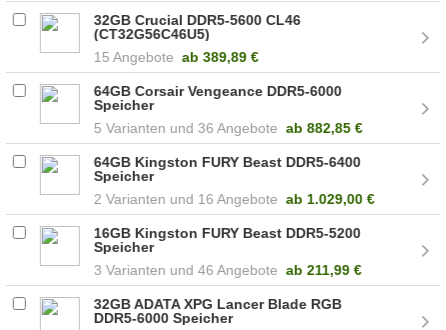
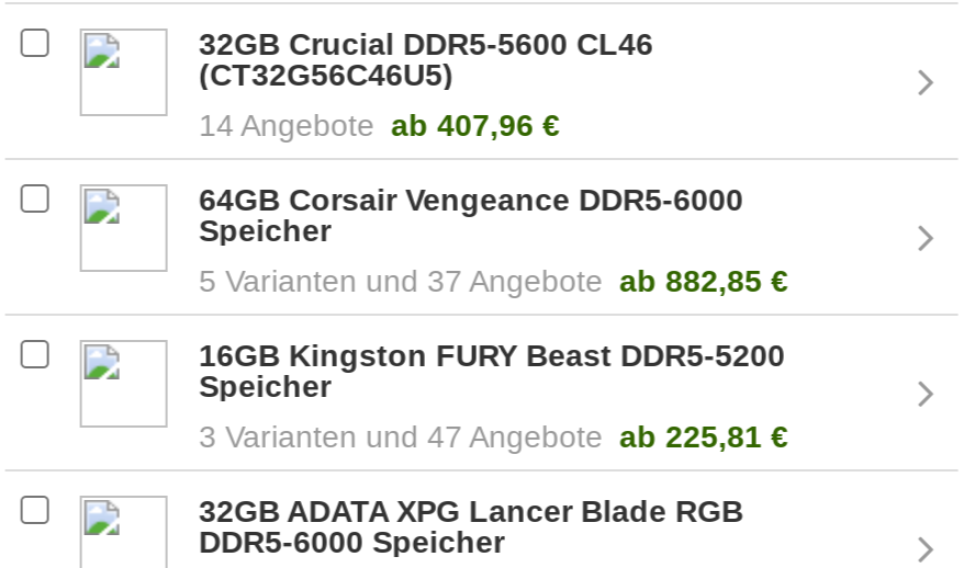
[94,49,258,65] 15 Angebote ab 389,89 € -> [199,107,560,142] 14 Angebote ab 407,96 €
[94,120,374,207] 36 Angebote ab 882,85 € | 64GB Kingston FURY Beast DDR5-6400 | Speicher | 2 | 16 Angebote ab 1.029,00 € -> [427,263,788,298] 37 Angebote ab 882,85 €
[198,262,361,278] 46 Angebote ab 211,99 € -> [427,419,788,454] 47 Angebote ab 225,81 €

